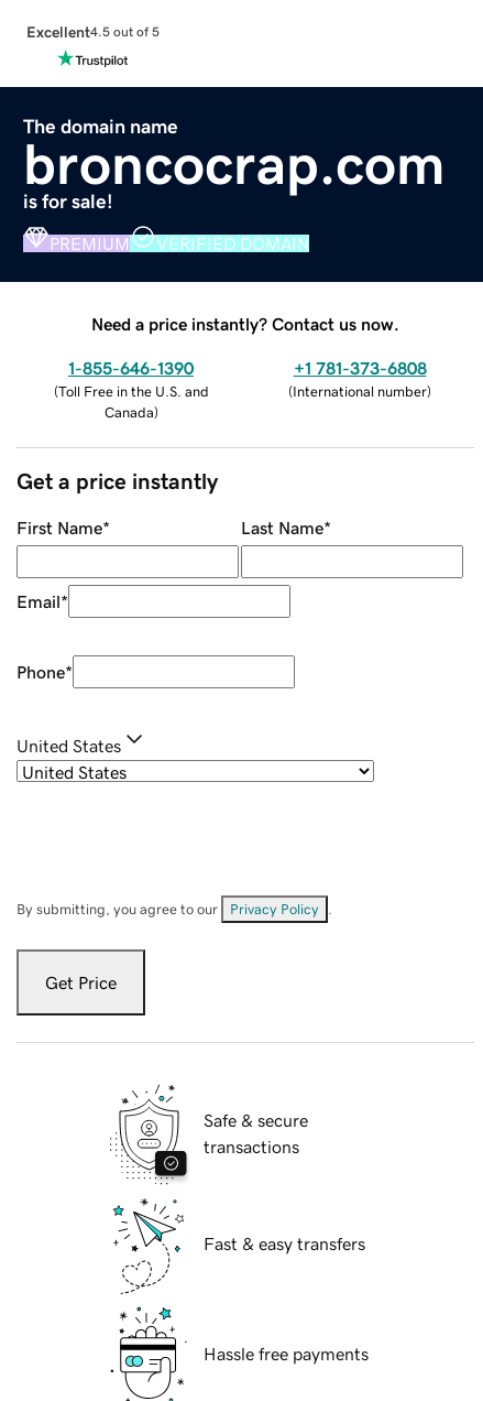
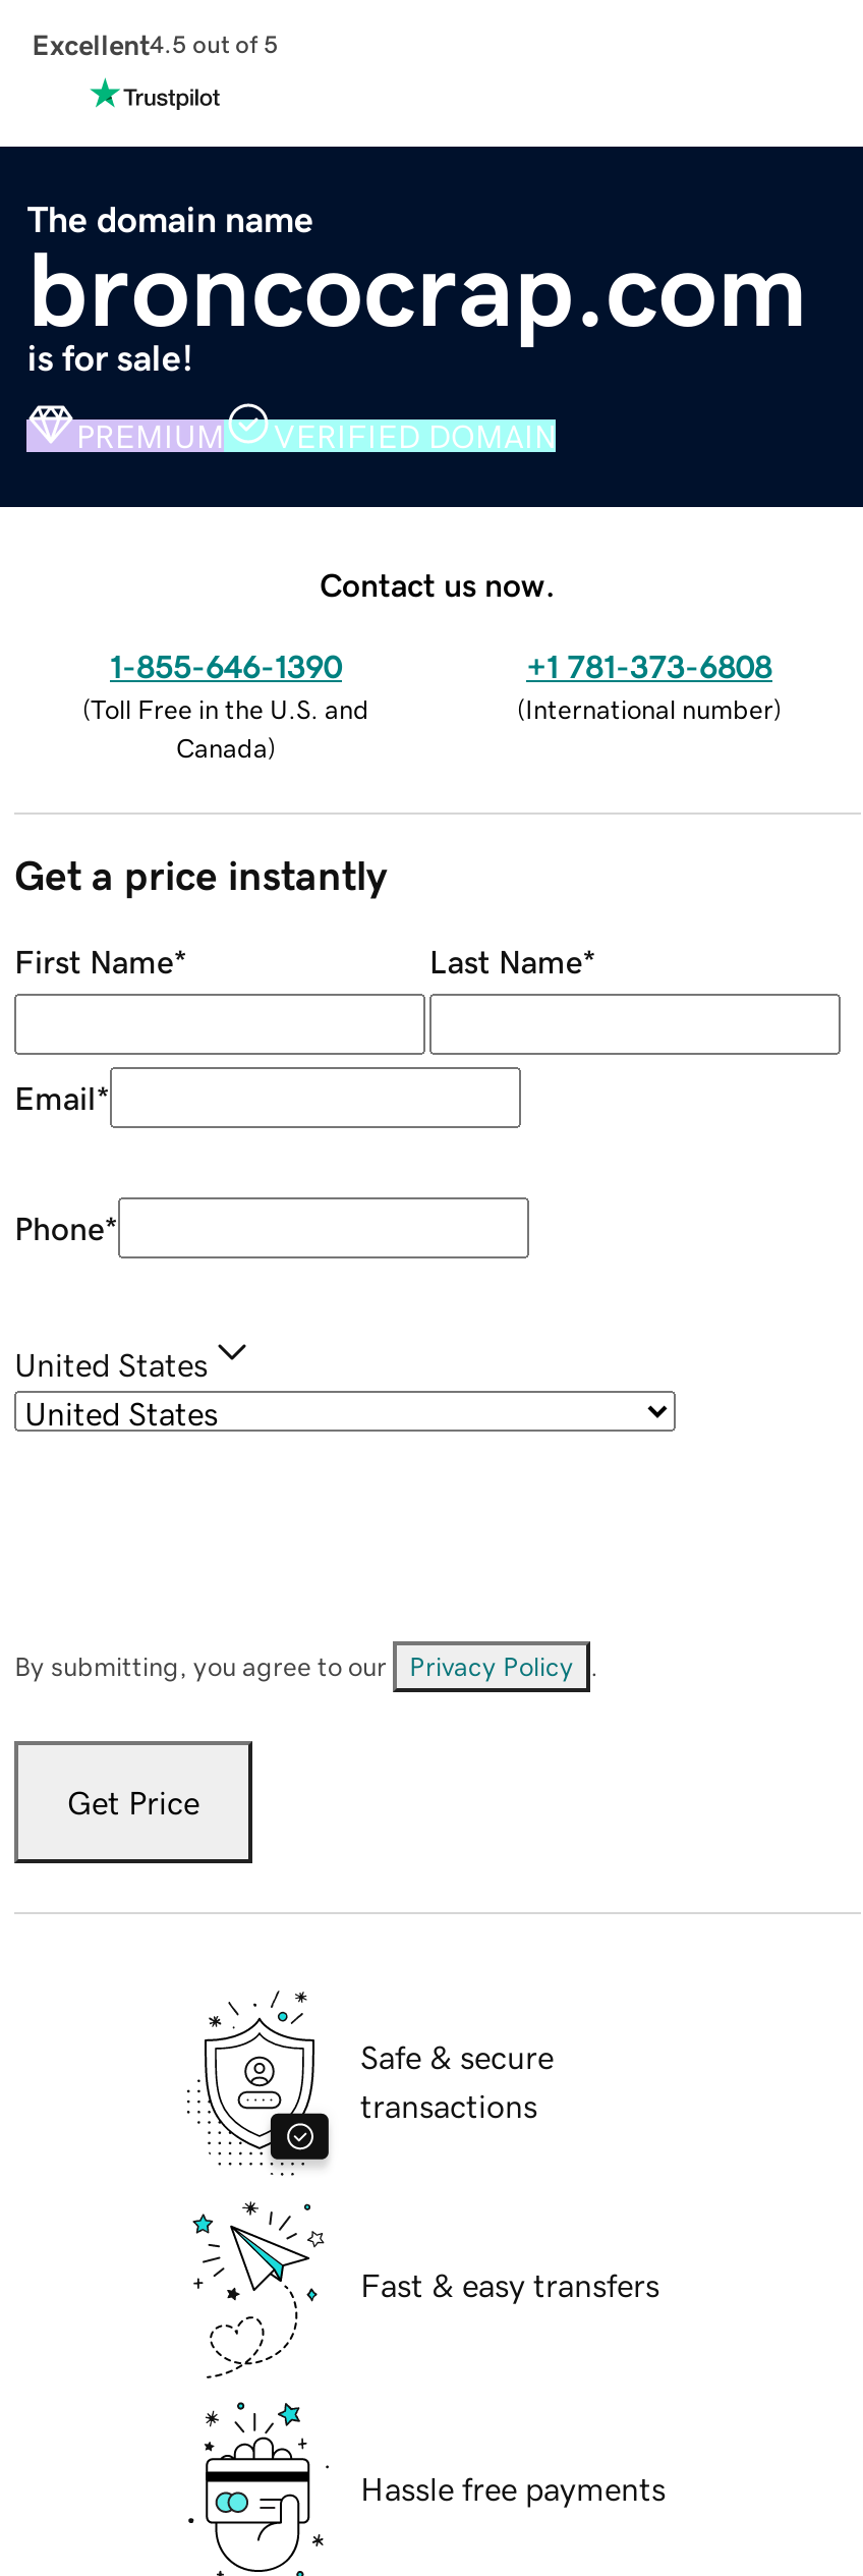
[91,315,399,332] Need a price instantly? Contact us now. -> [320,567,556,600] Contact us now.

